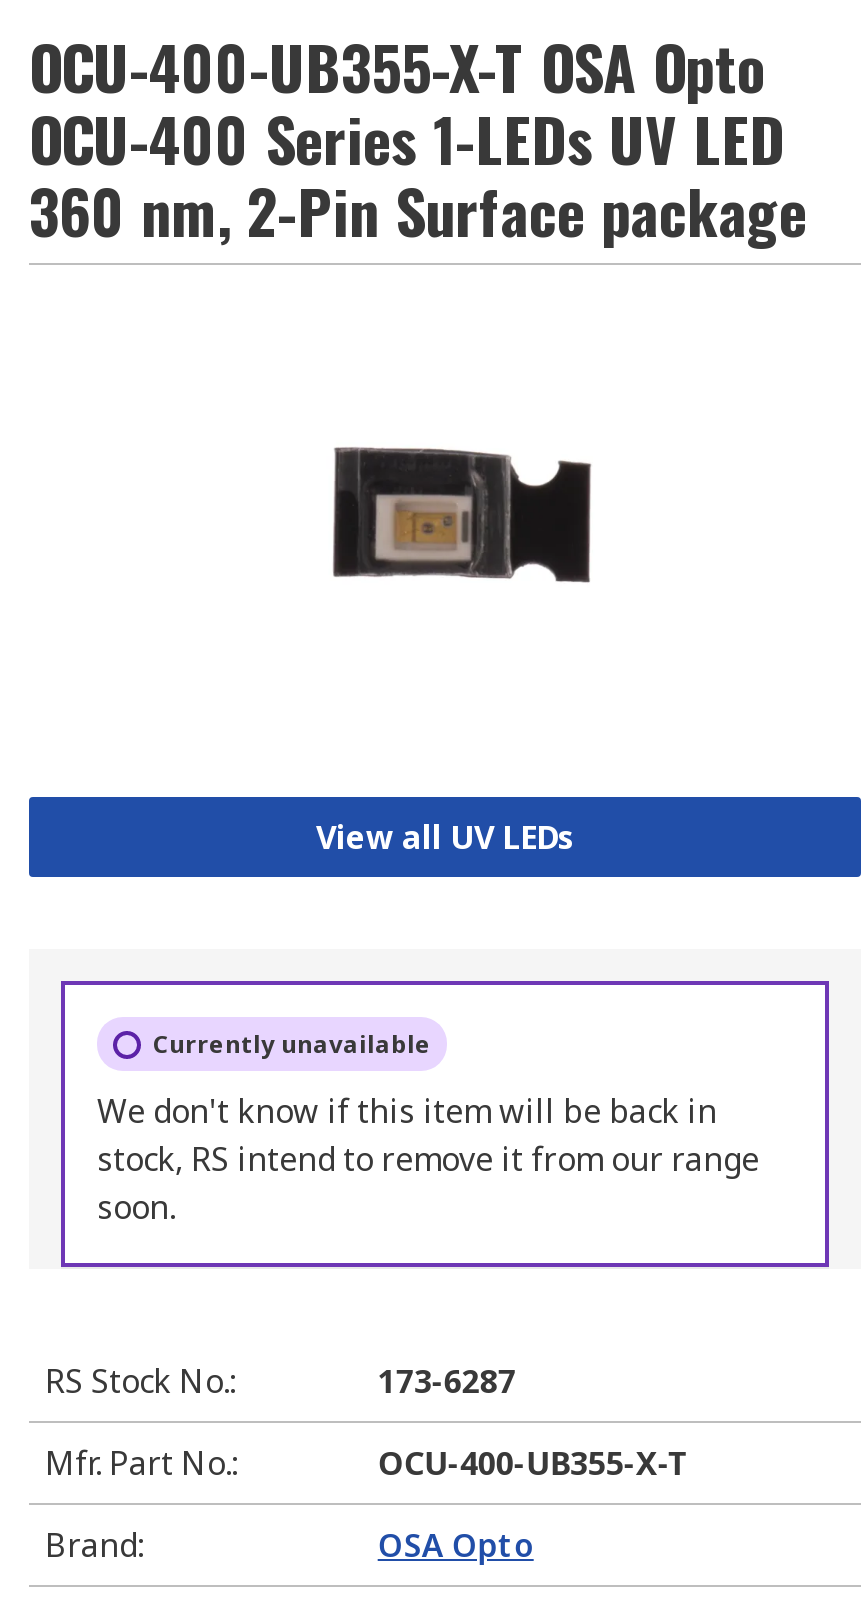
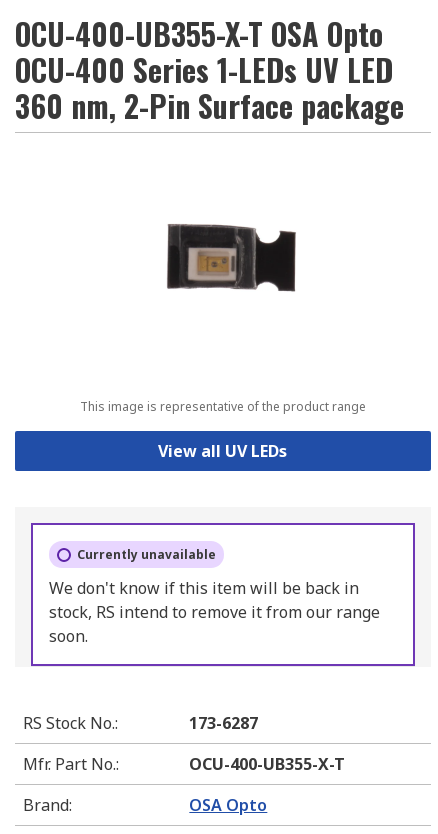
none -> [80,398,366,415] This image is representative of the product range

